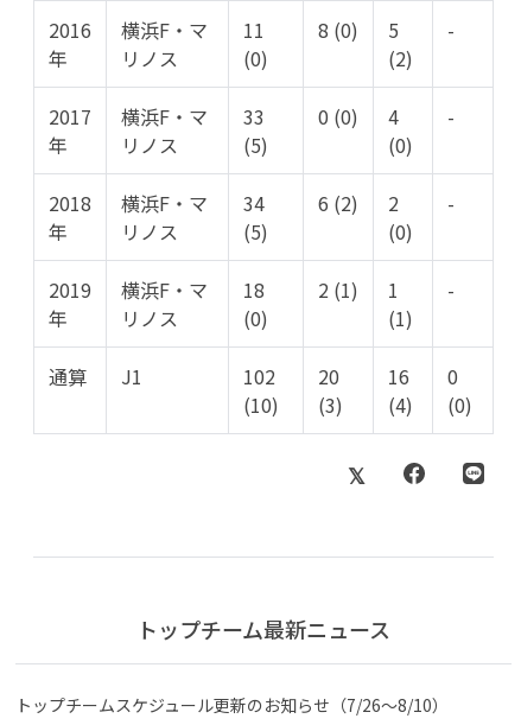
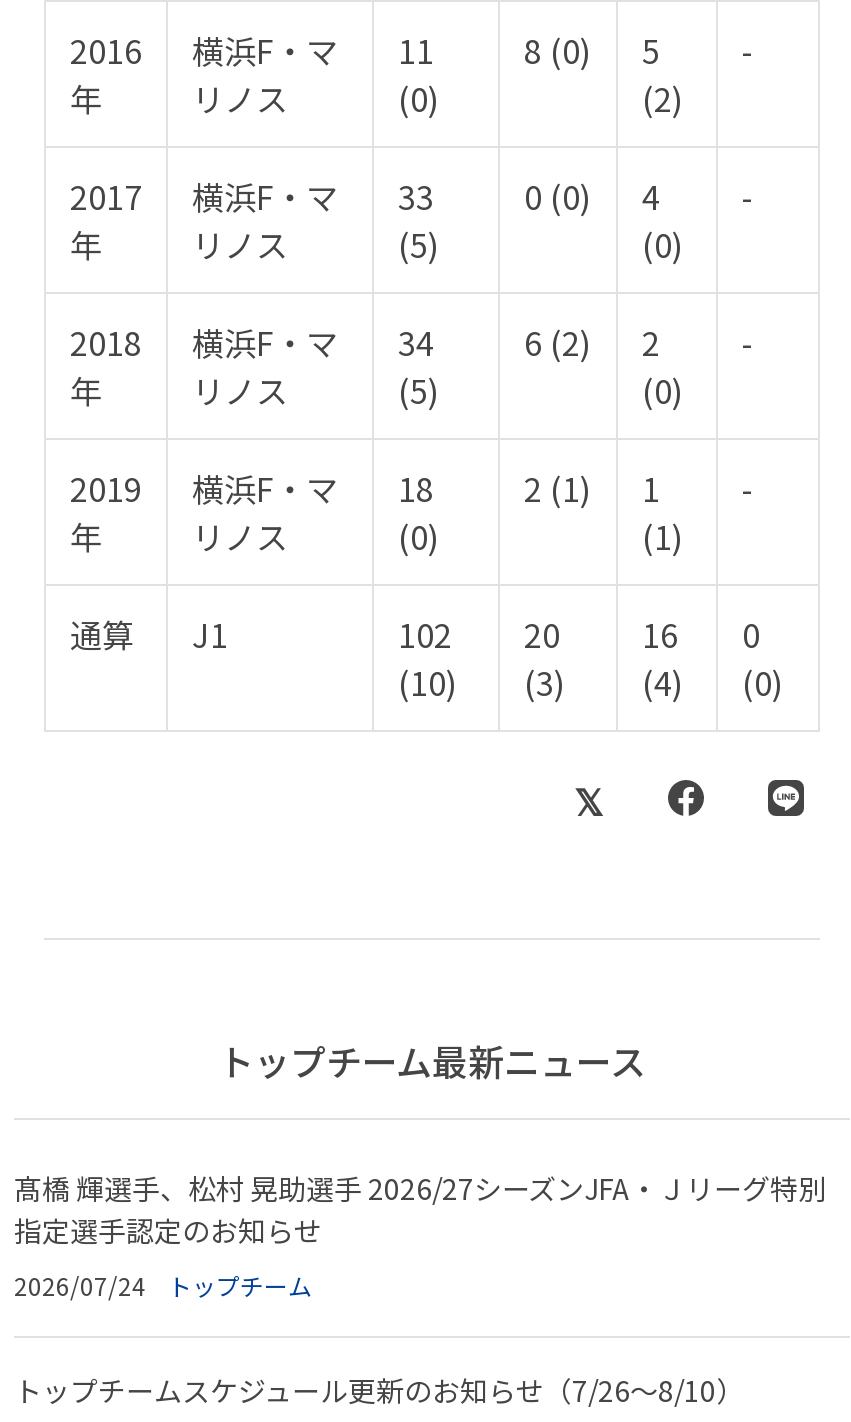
none -> [14,1168,826,1302] 髙橋 輝選手、松村 晃助選手 2026/27シーズンJFA・Ｊリーグ特別 | 指定選手認定のお知らせ | 2026/07/24 | トップチーム

